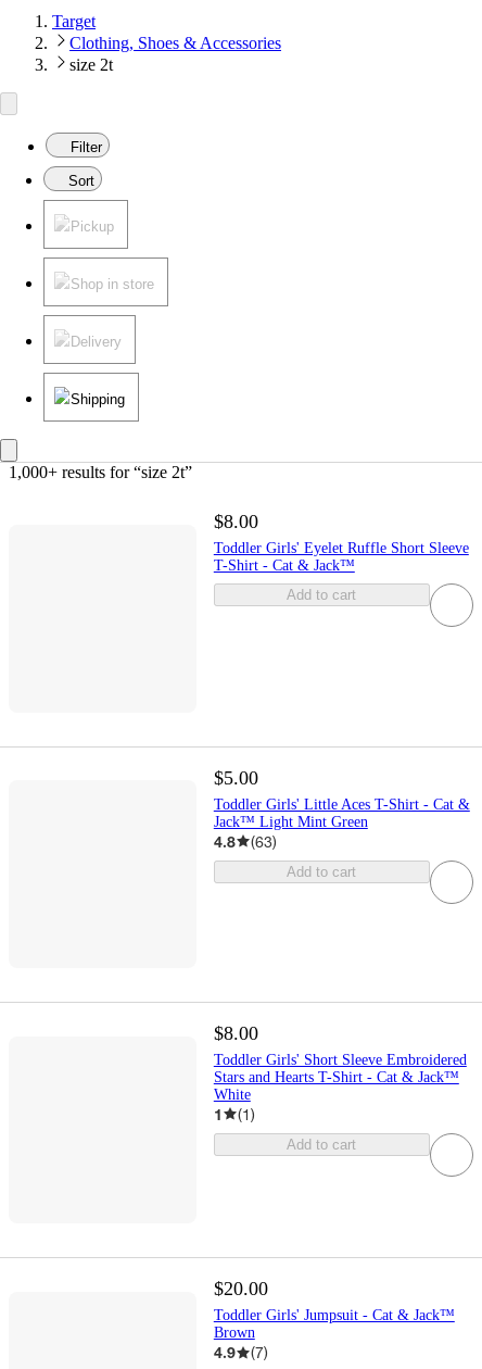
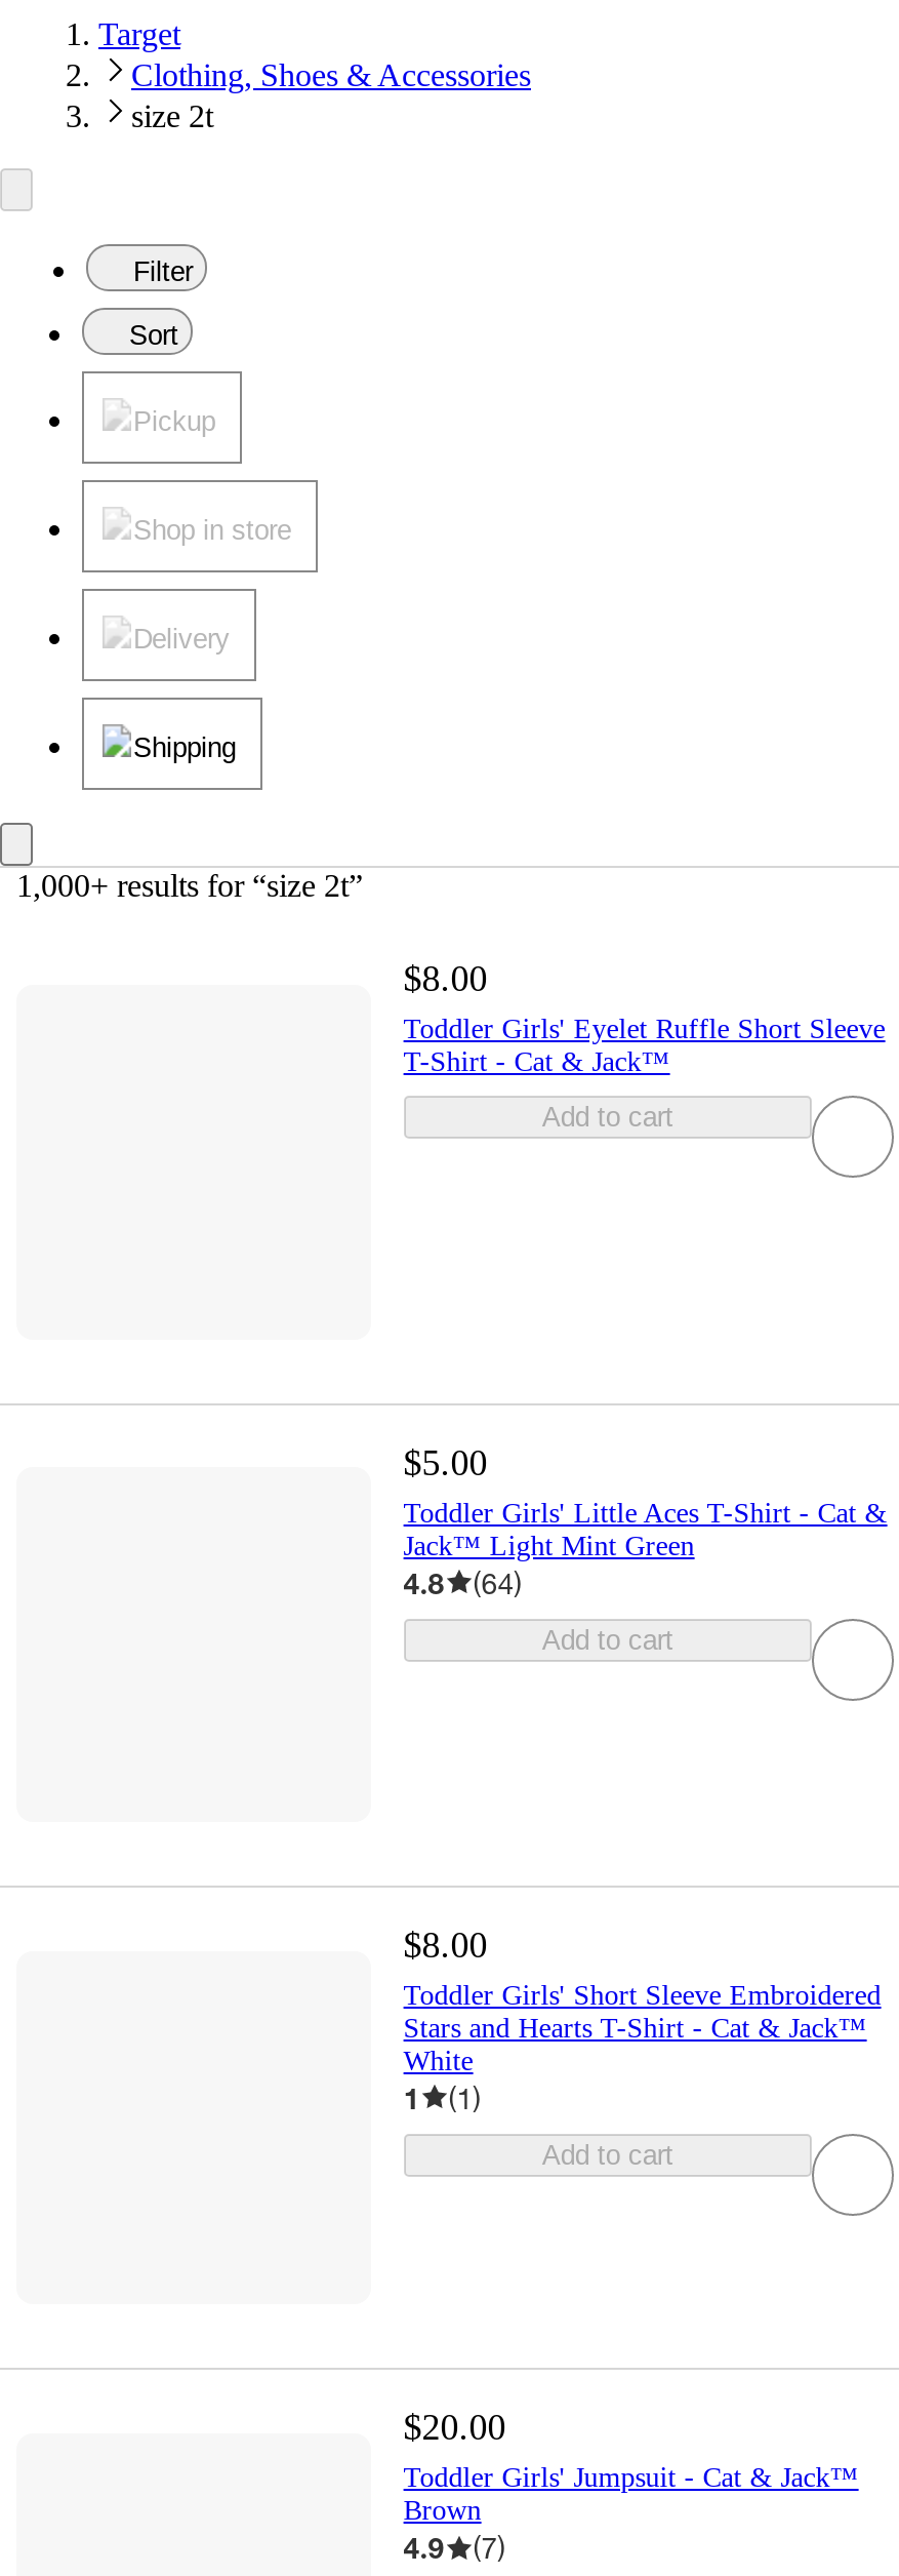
[214,832,277,850] 4.8 (63) -> [403,1565,522,1600] 4.8 (64)

